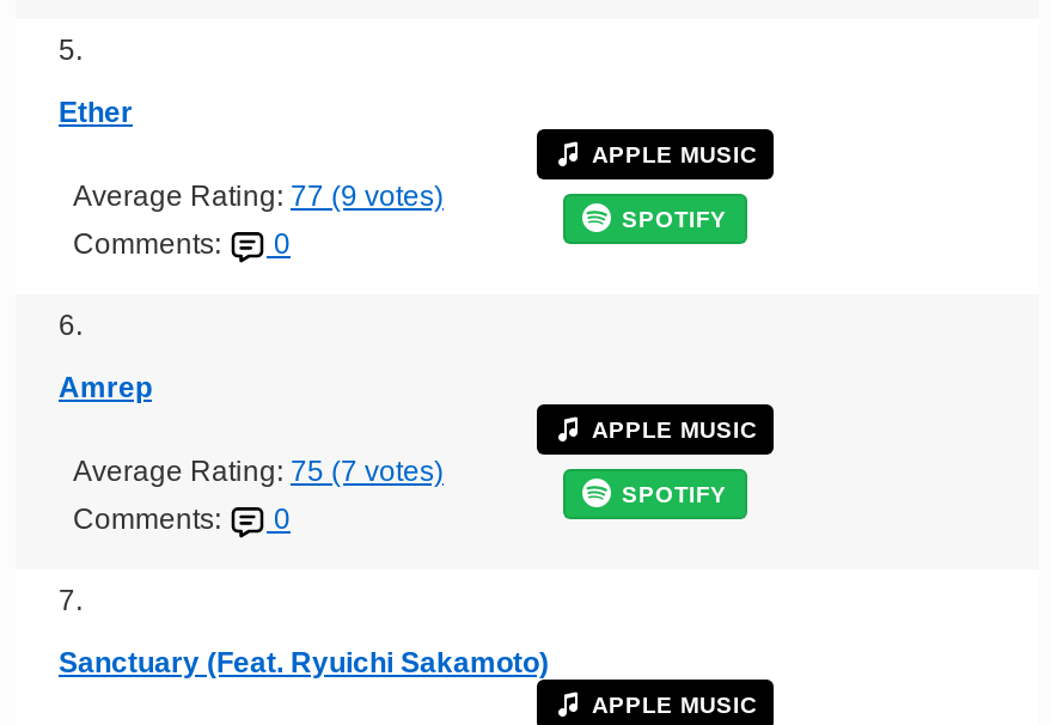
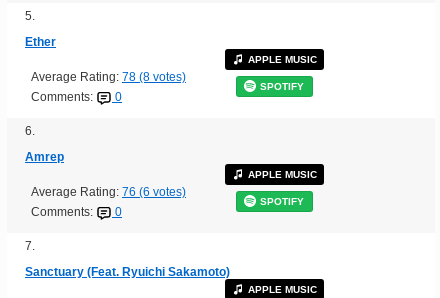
[73,179,444,212] Average Rating: 77 (9 votes) -> [31,70,186,84] Average Rating: 78 (8 votes)
[73,454,444,488] Average Rating: 75 (7 votes) -> [31,185,186,199] Average Rating: 76 (6 votes)

